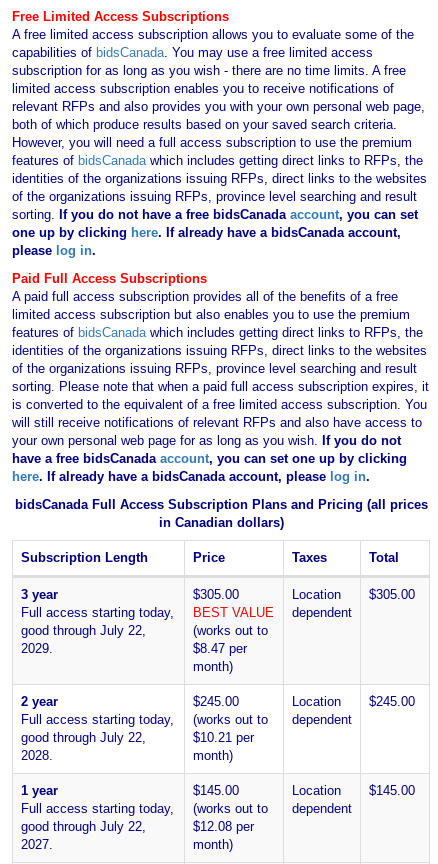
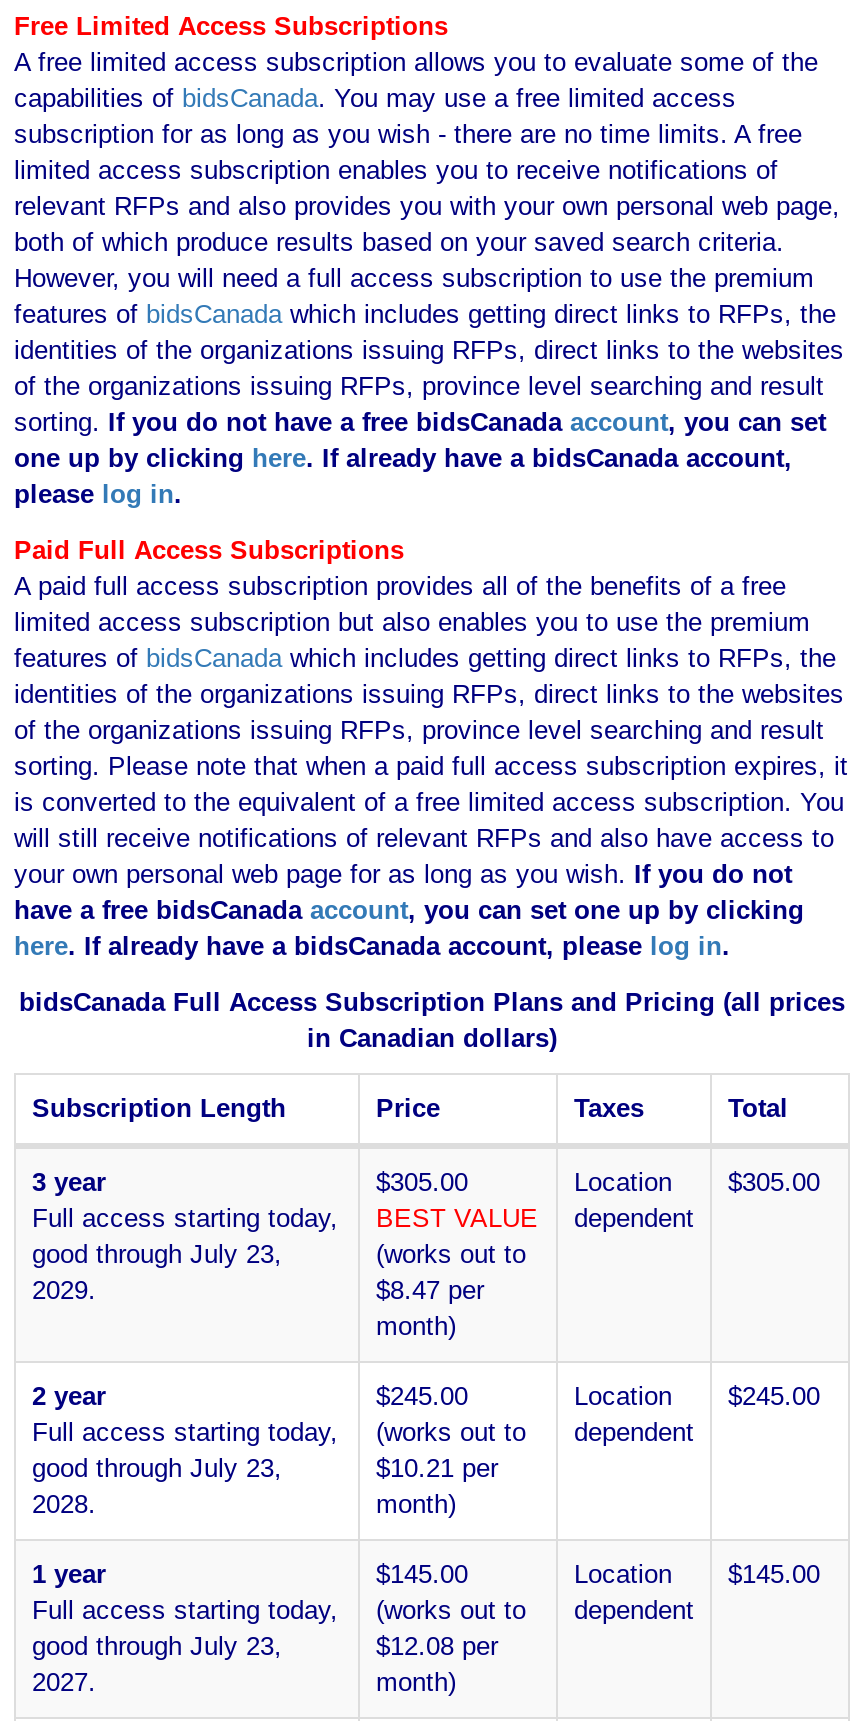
[21,623,146,638] good through July 22, -> [32,1239,282,1269] good through July 23,
[21,730,146,745] good through July 22, -> [32,1453,282,1483] good through July 23,
[21,819,146,834] good through July 22, -> [32,1631,282,1661] good through July 23,

